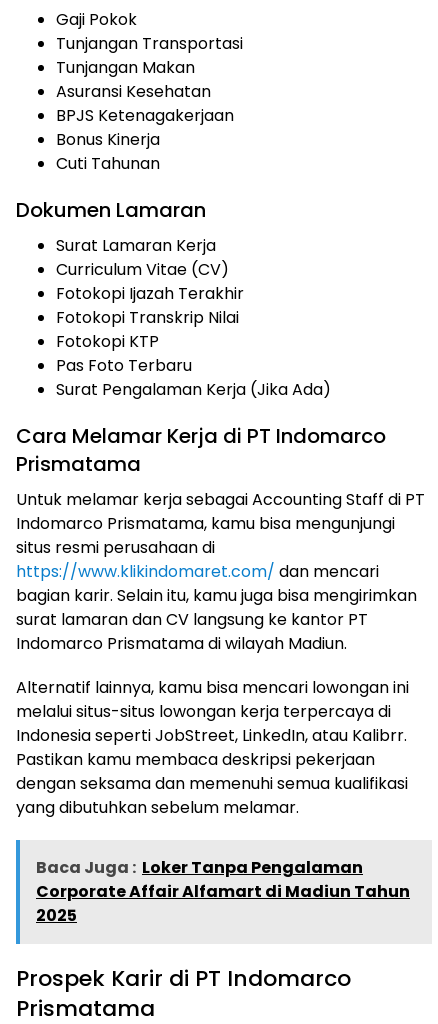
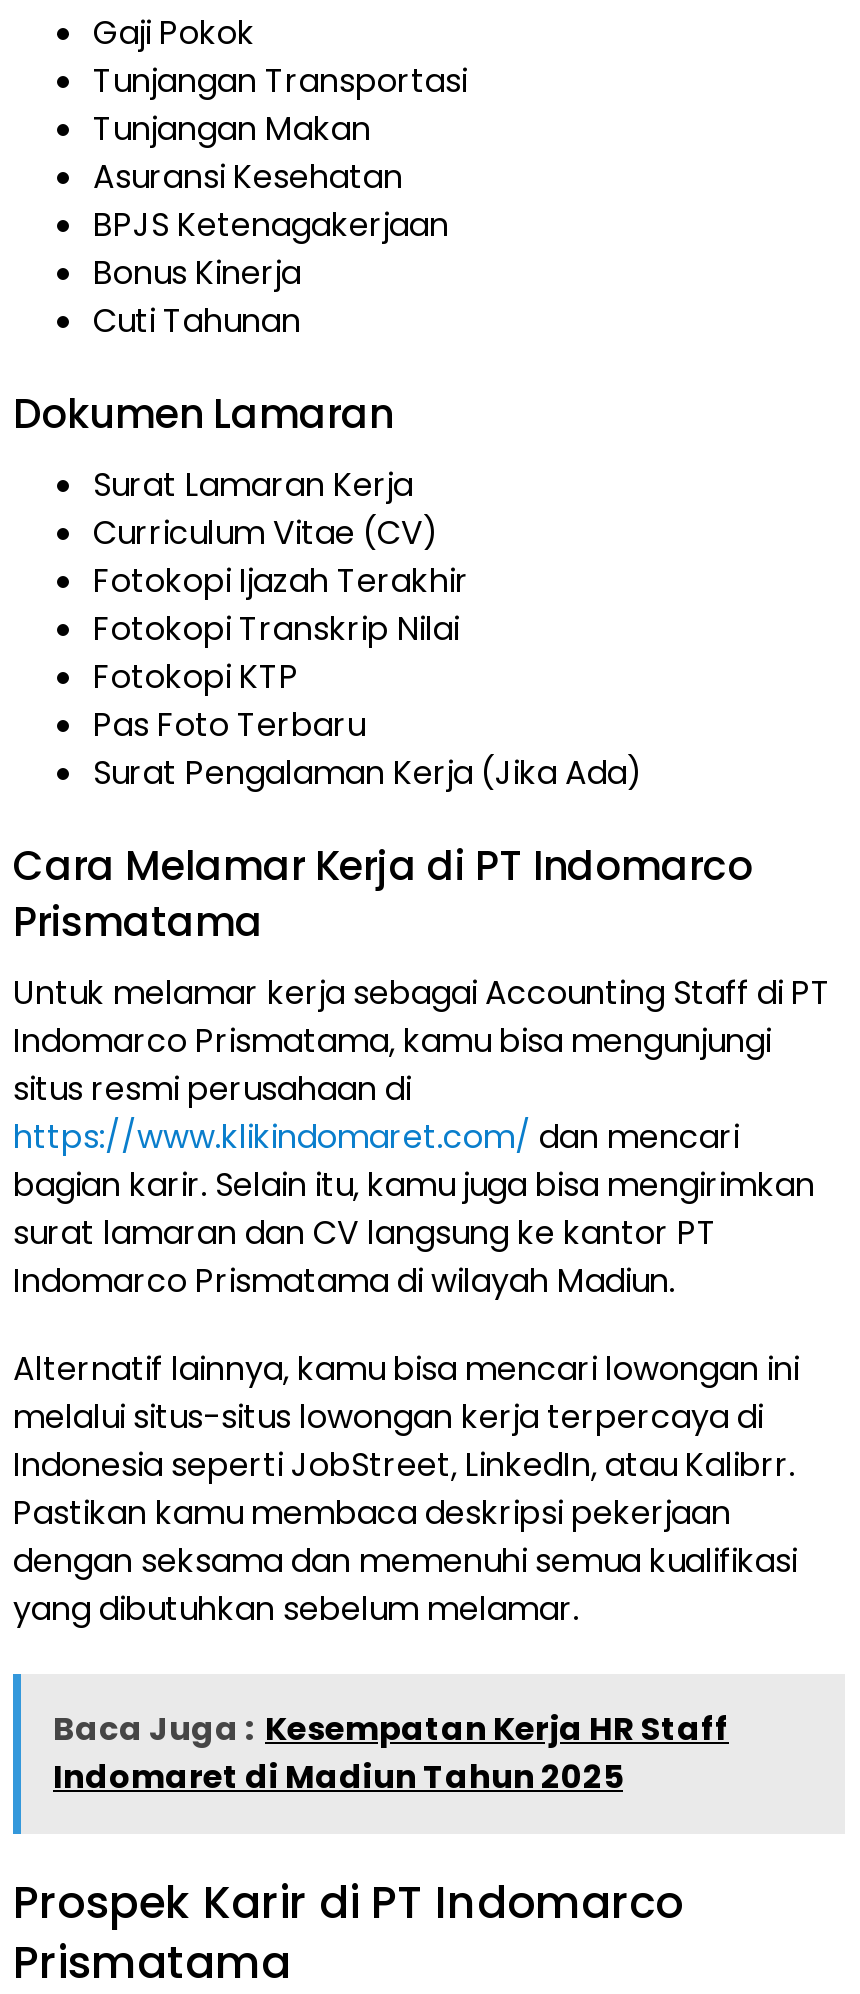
[36,856,410,927] Baca Juga : Loker Tanpa Pengalaman | Corporate Affair Alfamart di Madiun Tahun | 2025 -> [53,1705,729,1799] Baca Juga : Kesempatan Kerja HR Staff | Indomaret di Madiun Tahun 2025

